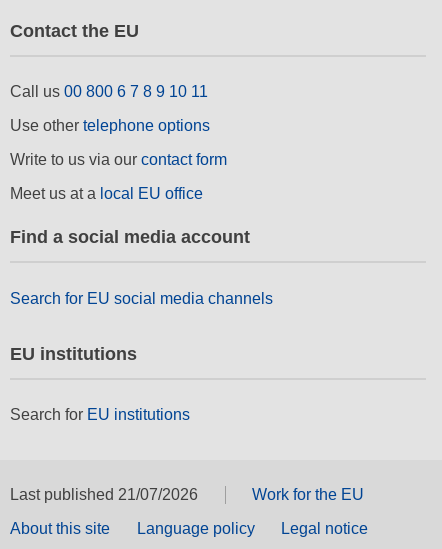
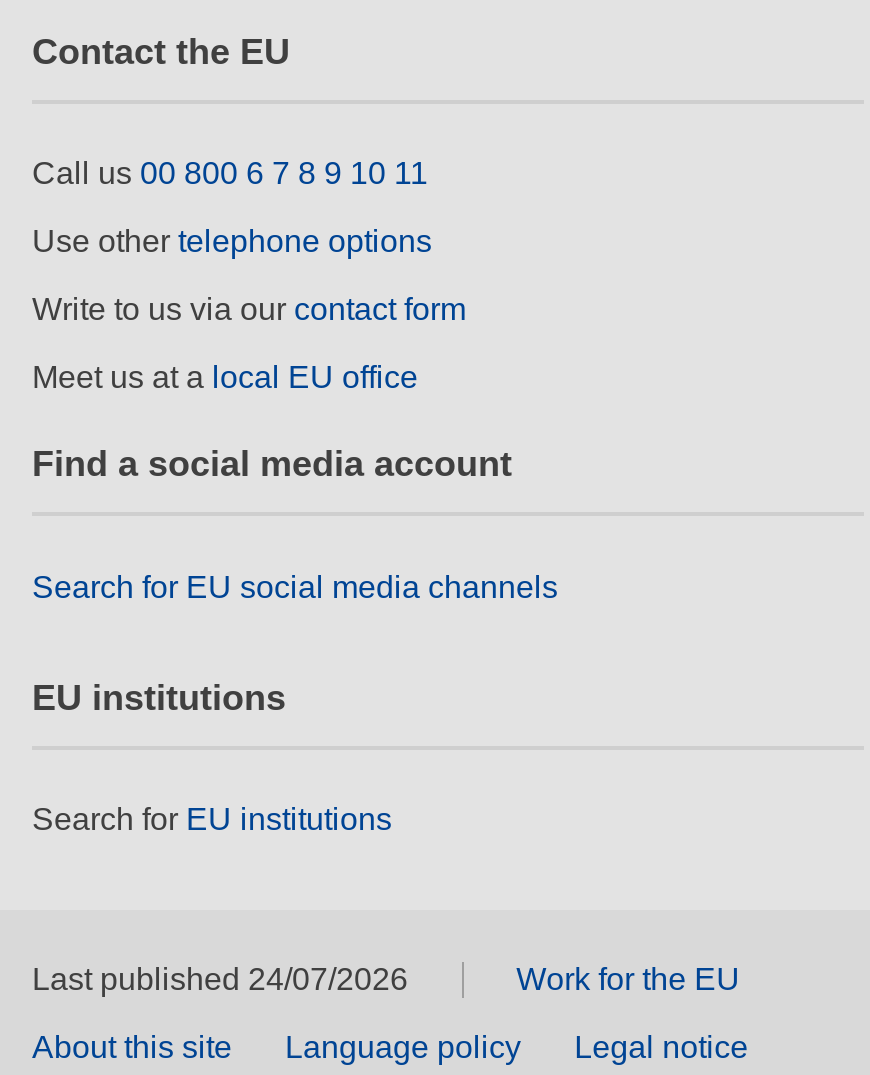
[10,486,198,503] Last published 21/07/2026 -> [32,963,408,997] Last published 24/07/2026

